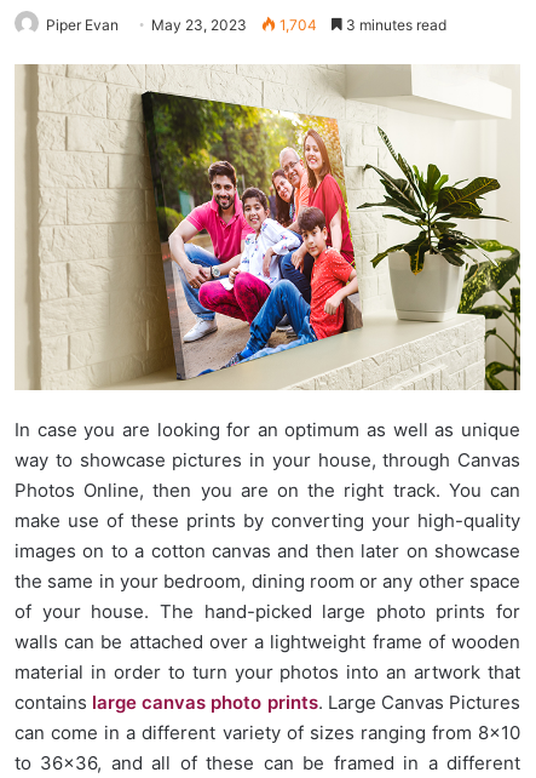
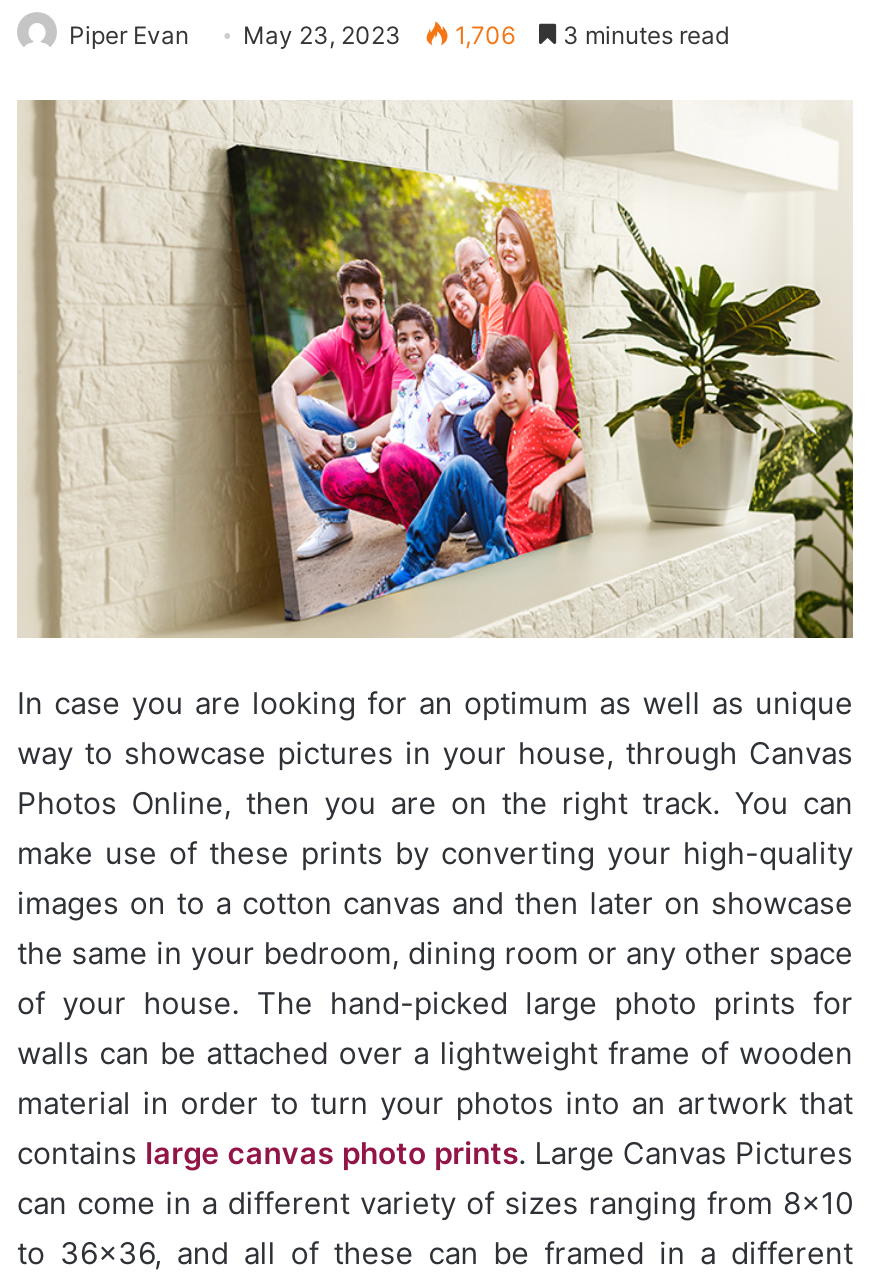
[46,16,446,34] Piper Evan May 23, 2023 1,704 3 minutes read -> [69,20,729,50] Piper Evan May 23, 2023 1,706 3 minutes read

